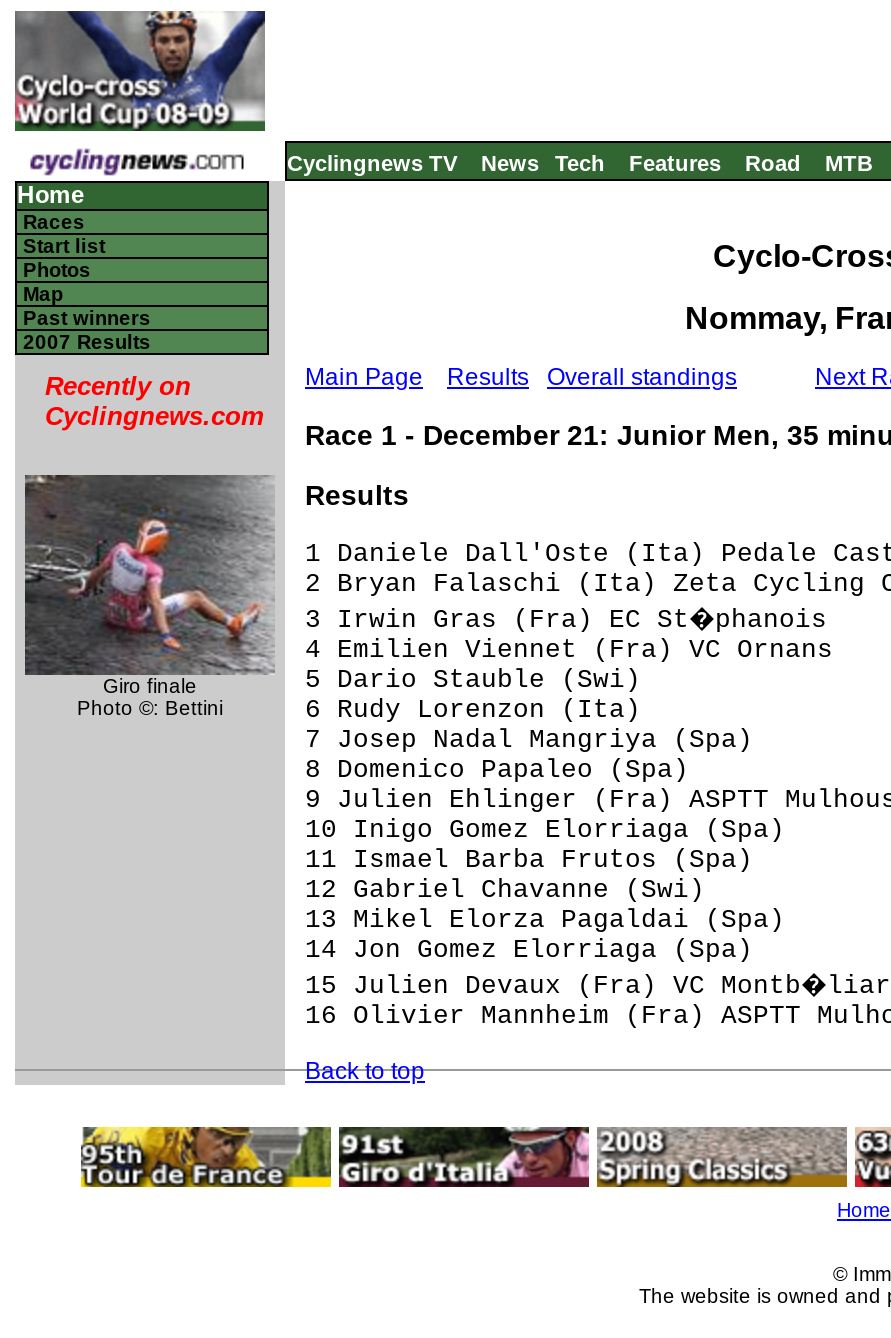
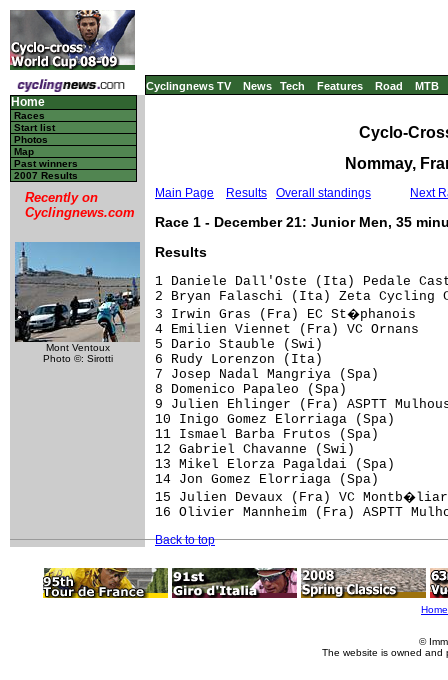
[23,473,275,719] [image] | Giro finale | Photo ©: Bettini -> [15,242,141,364] [image] | Mont Ventoux | Photo ©: Sirotti

